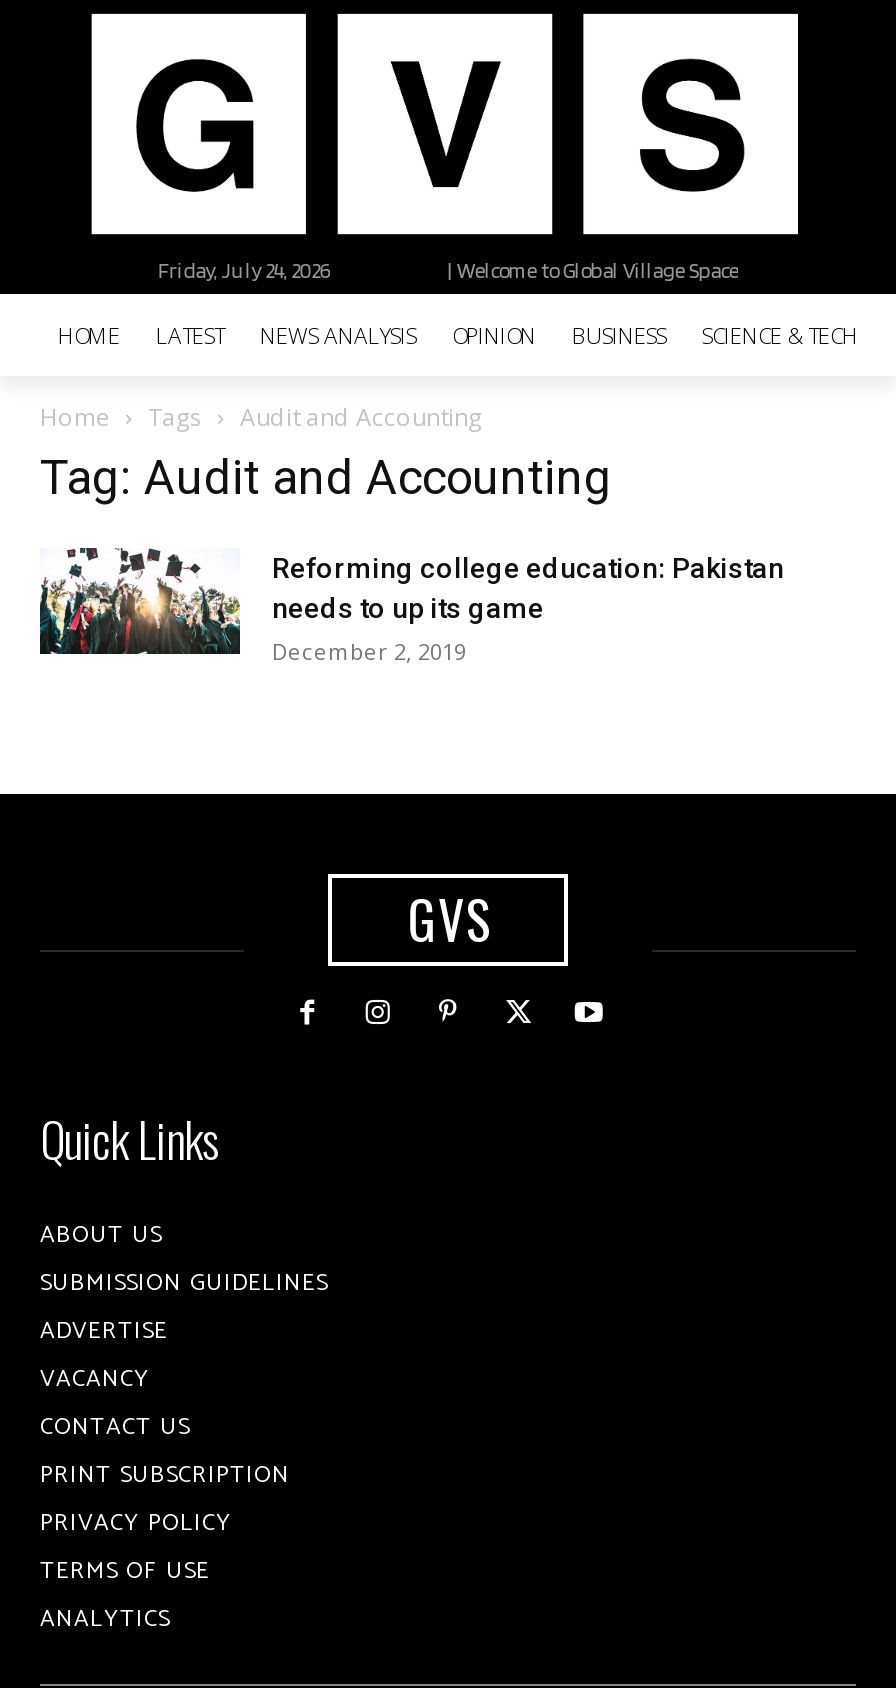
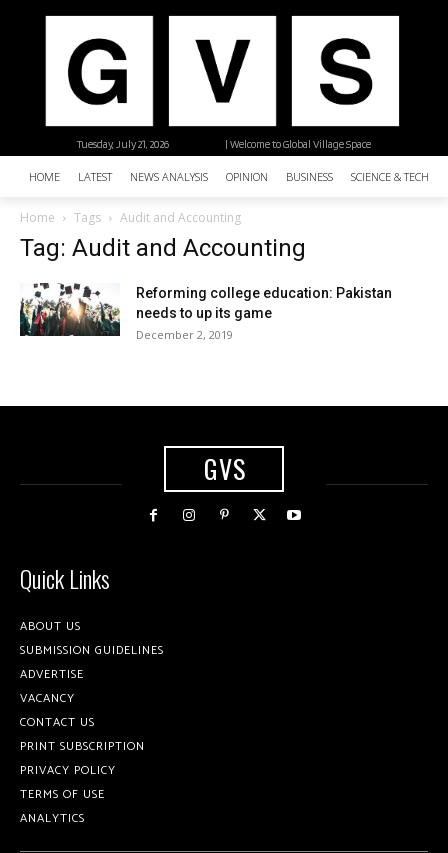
[157,256,329,284] Friday, July 24, 2026 -> [77,137,169,151] Tuesday, July 21, 2026

